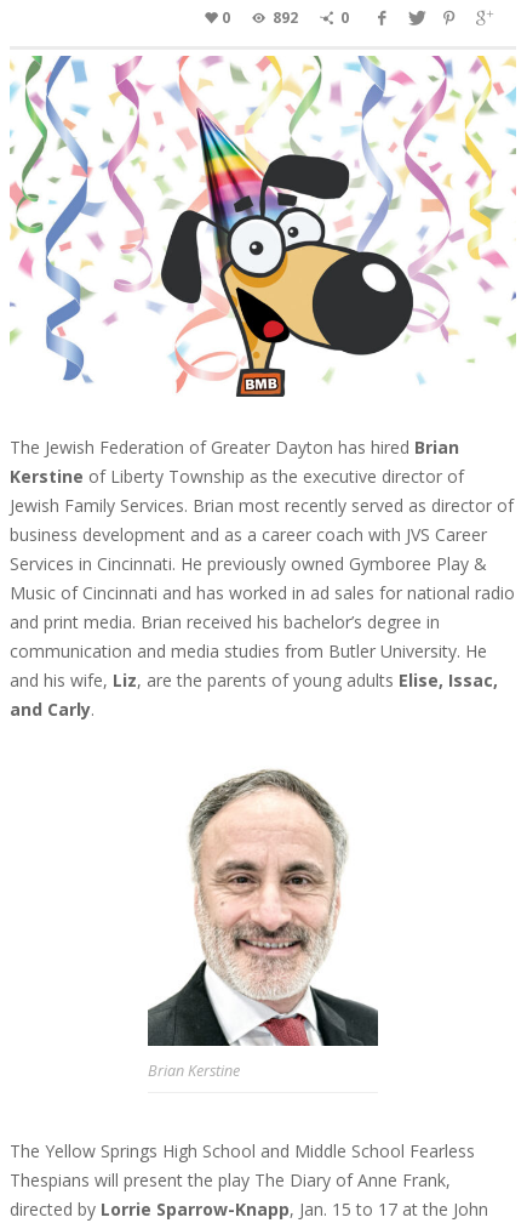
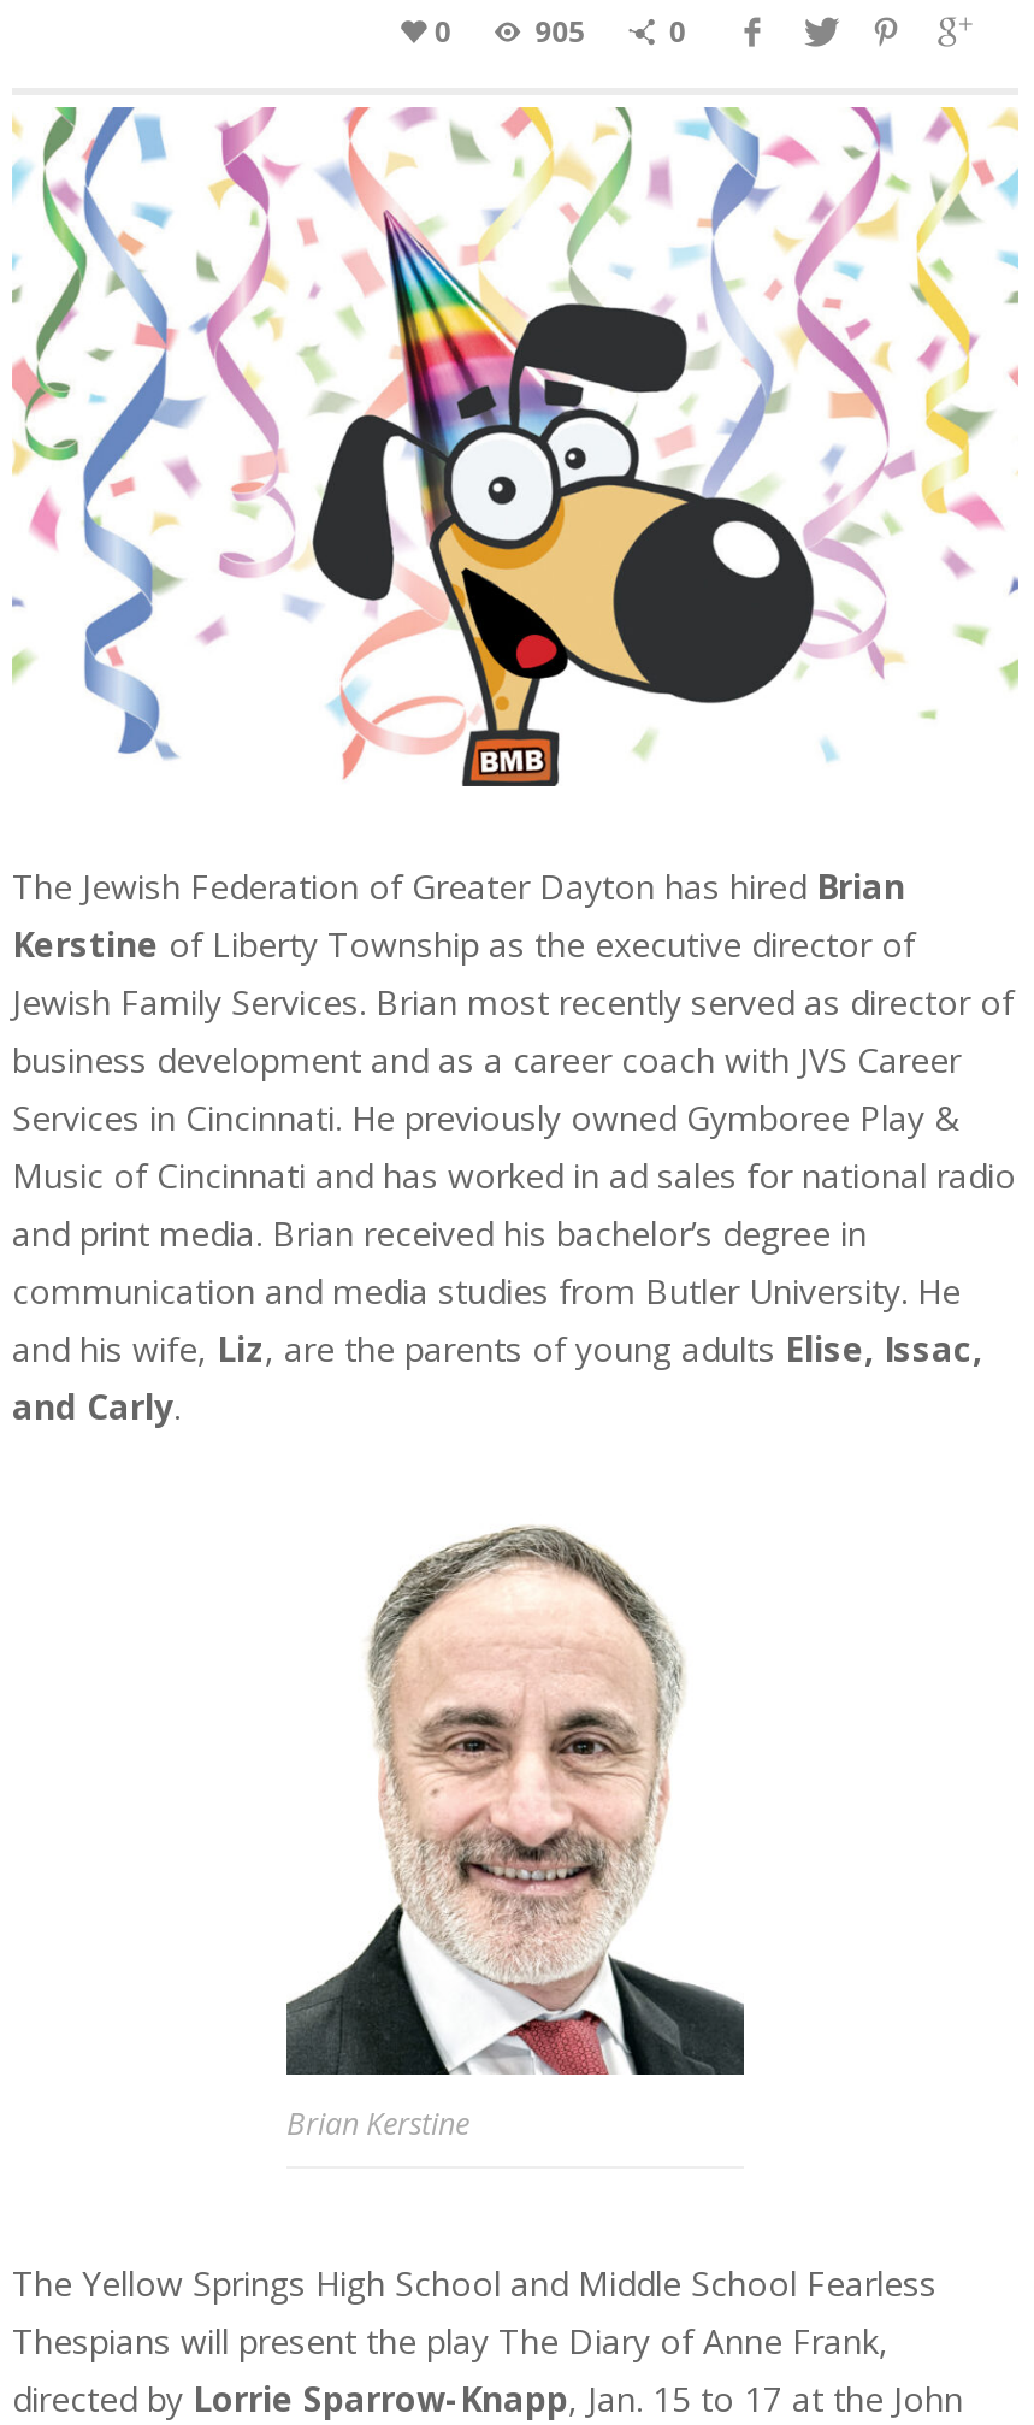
[273,7,298,28] 892 -> [535,11,585,52] 905

